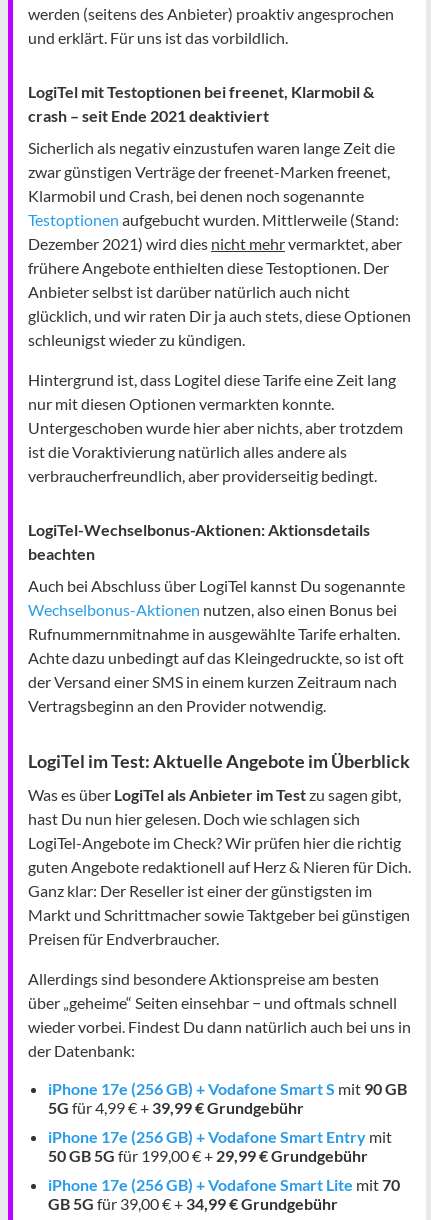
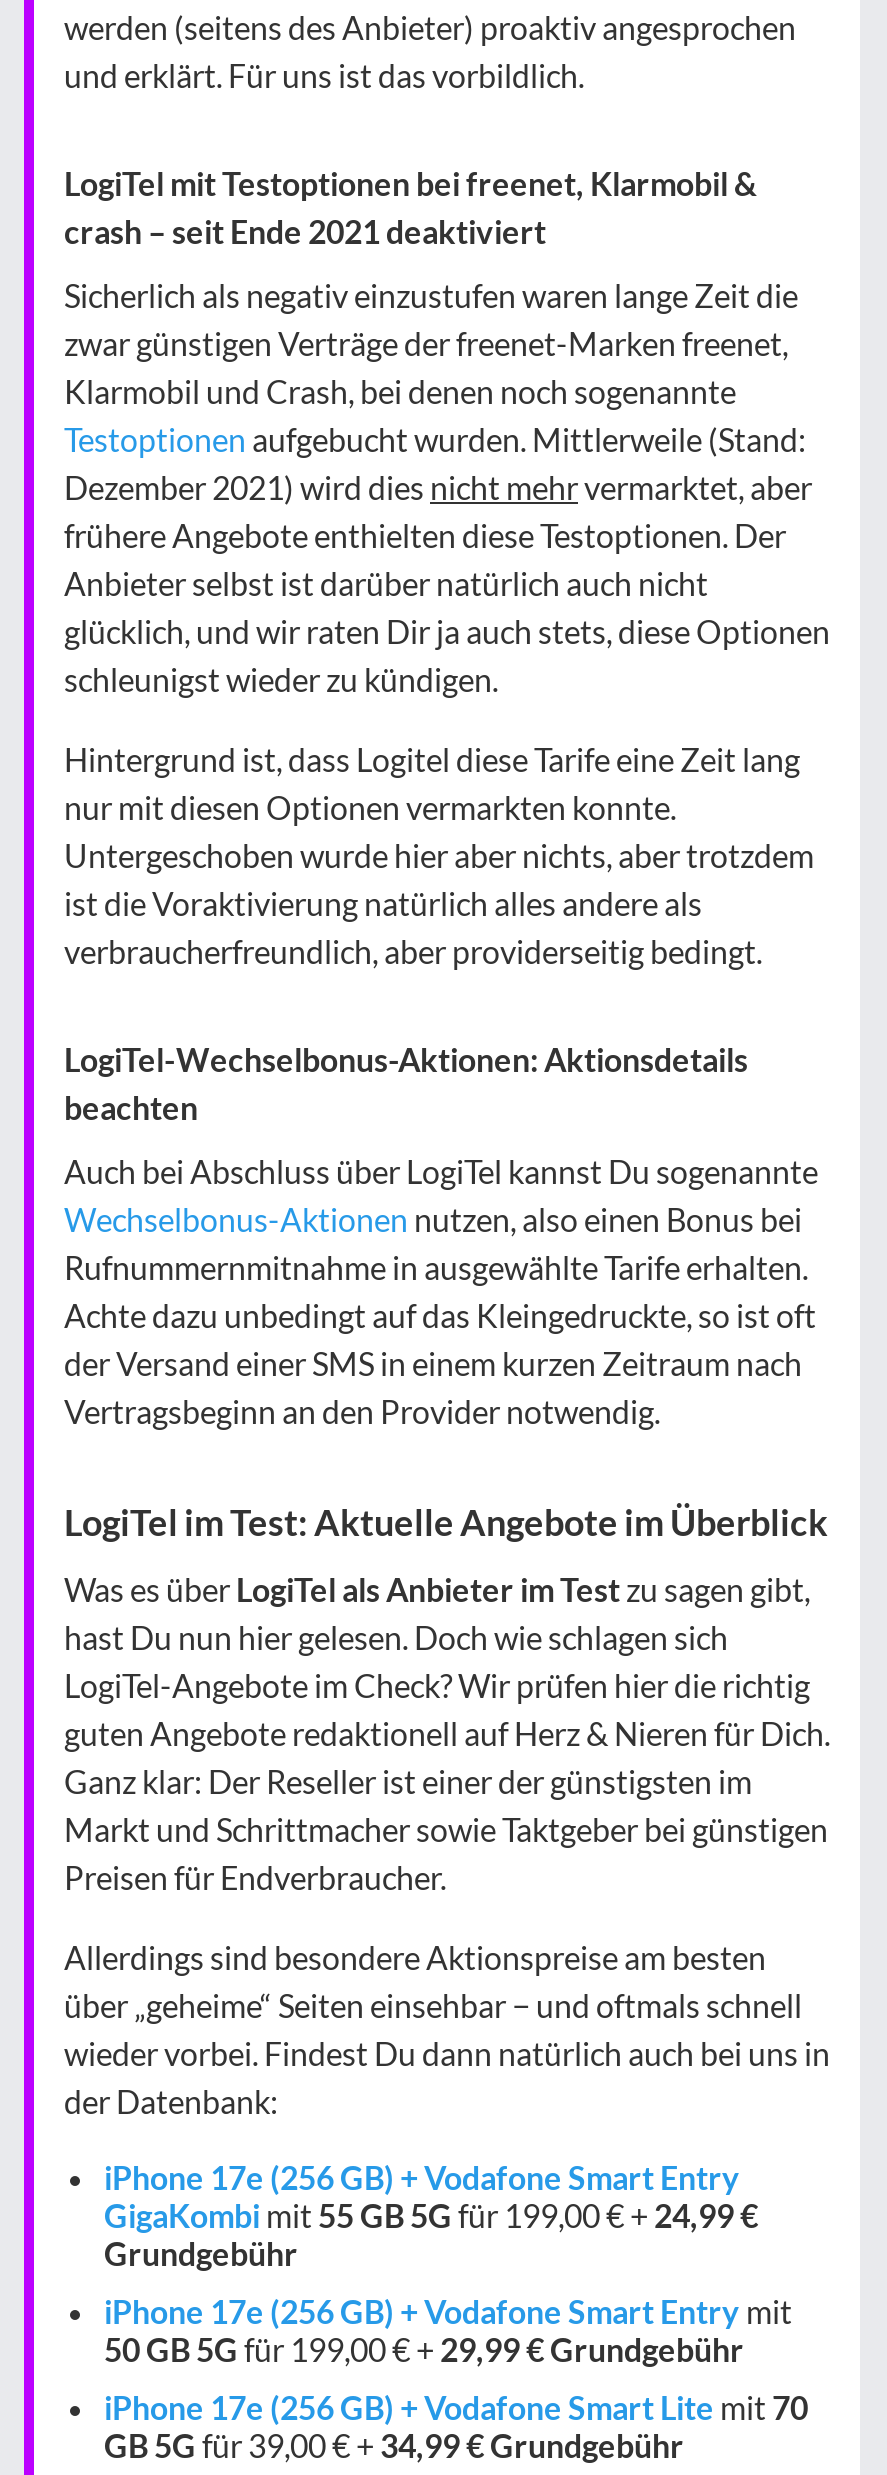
[48,1079,407,1117] iPhone 17e (256 GB) + Vodafone Smart S mit 90 GB | 5G für 4,99 € + 39,99 € Grundgebühr -> [104,2157,758,2271] iPhone 17e (256 GB) + Vodafone Smart Entry | GigaKombi mit 55 GB 5G für 199,00 € + 24,99 € | Grundgebühr

